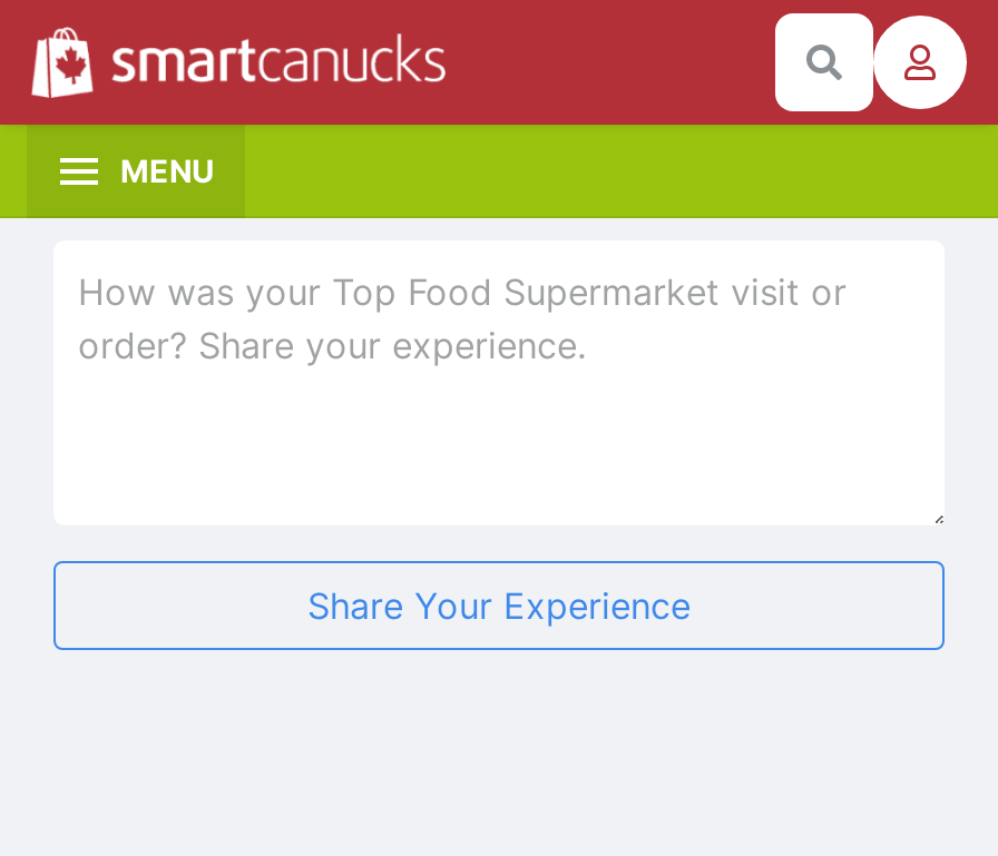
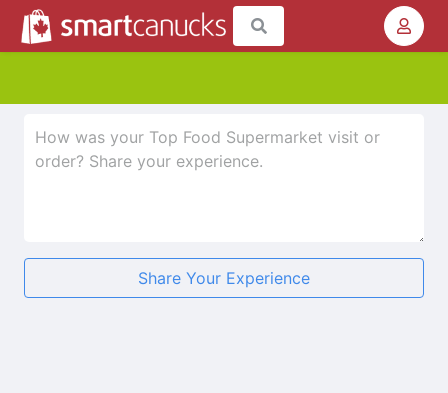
[7,11,991,129] [image] -> [3,5,445,57] [image]
[120,151,214,189] MENU -> none

